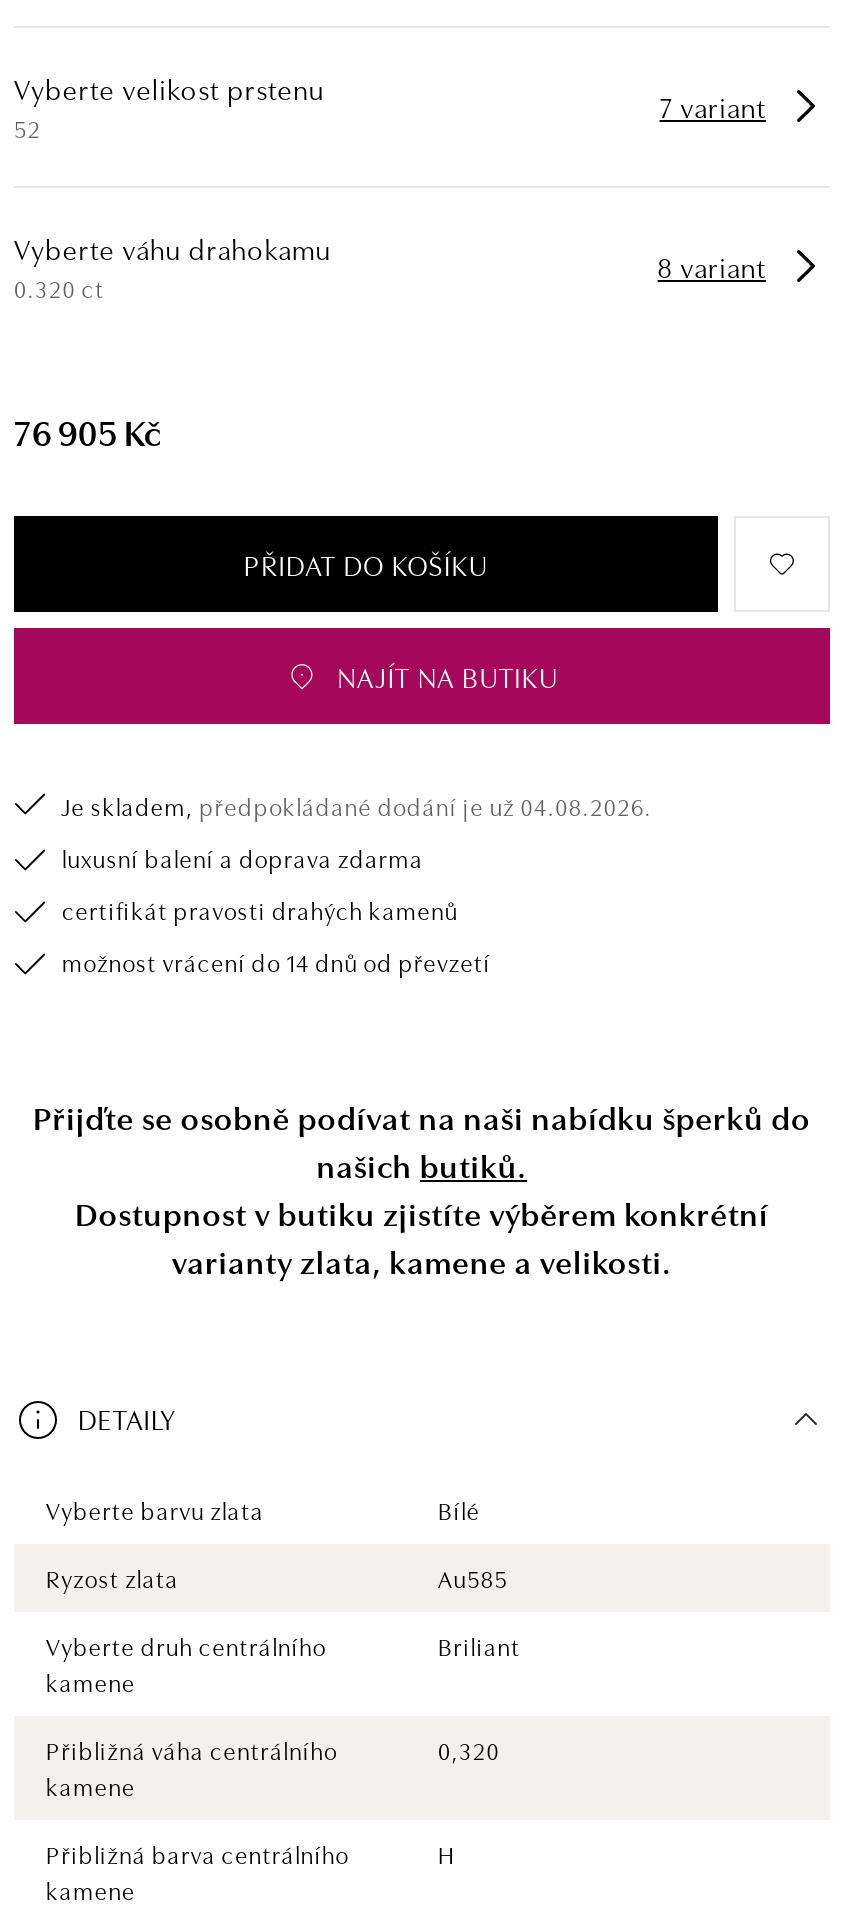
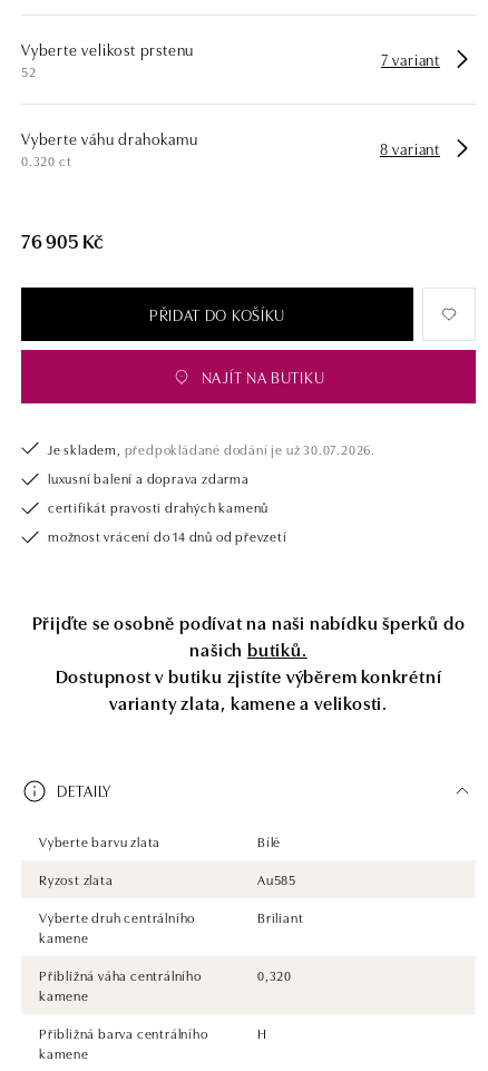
[62,787,652,821] Je skladem, předpokládané dodání je už 04.08.2026. -> [48,439,375,458] Je skladem, předpokládané dodání je už 30.07.2026.

